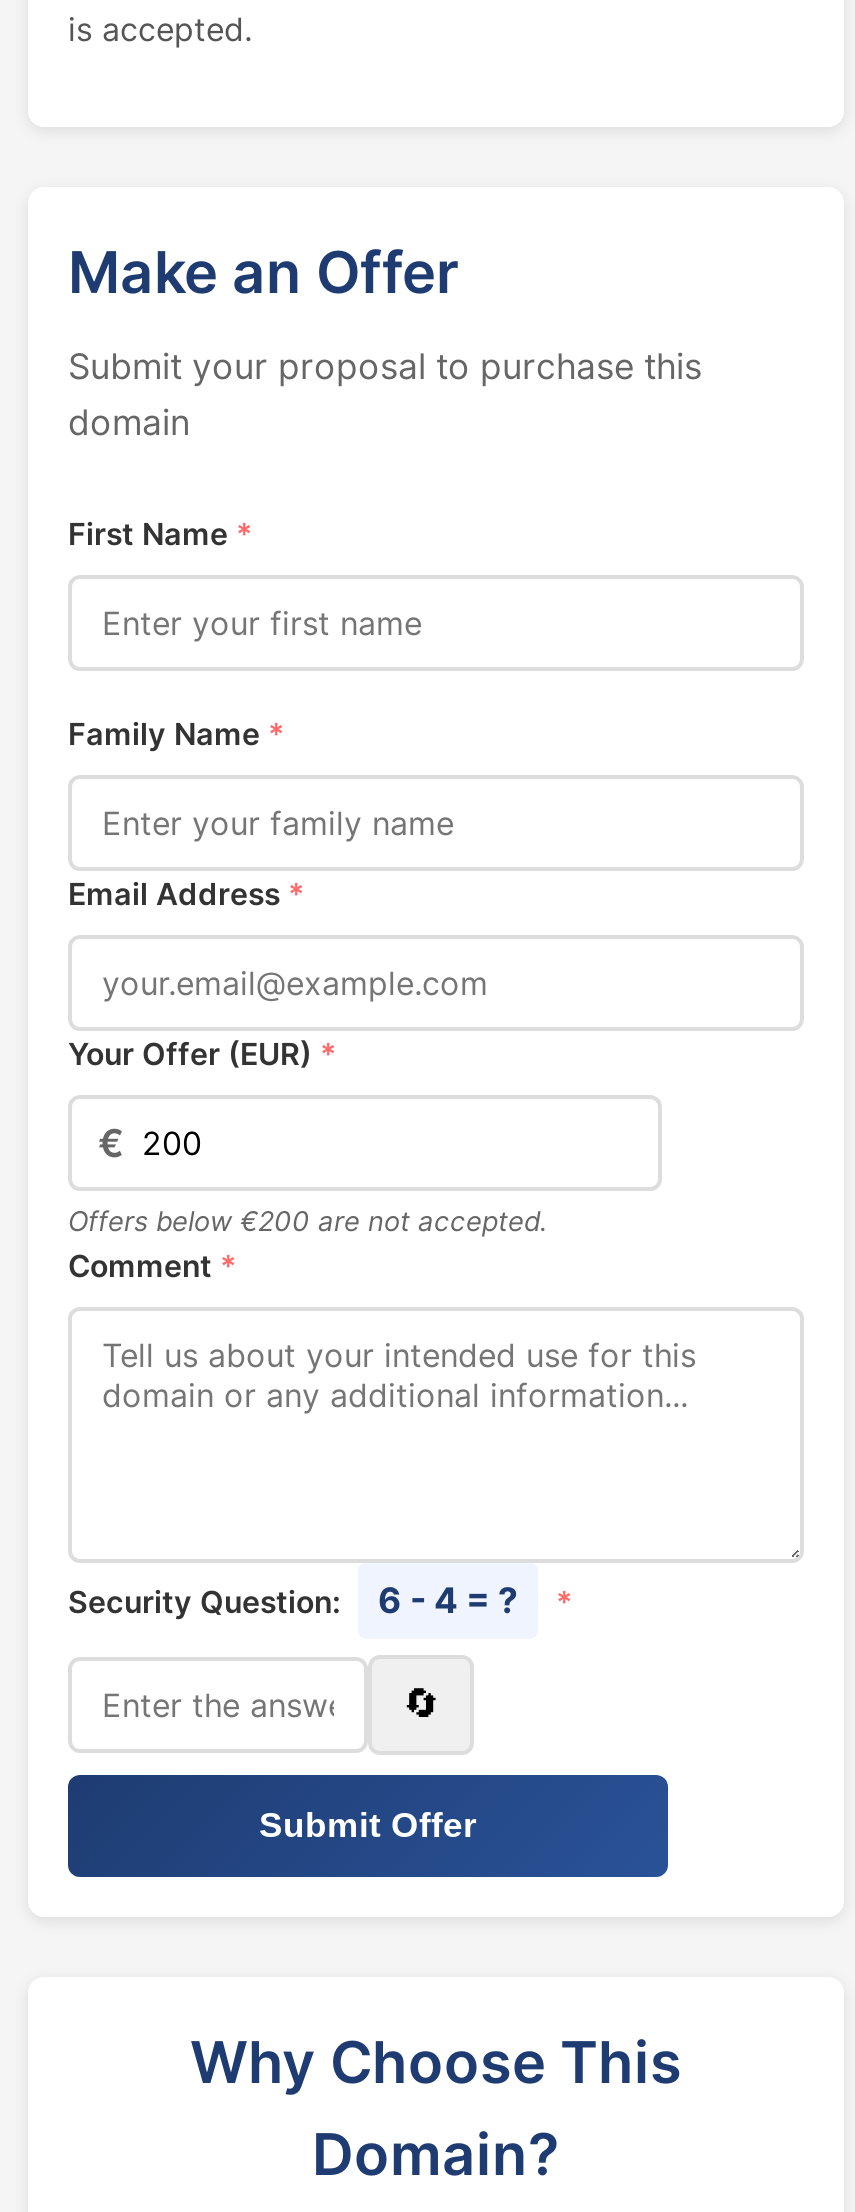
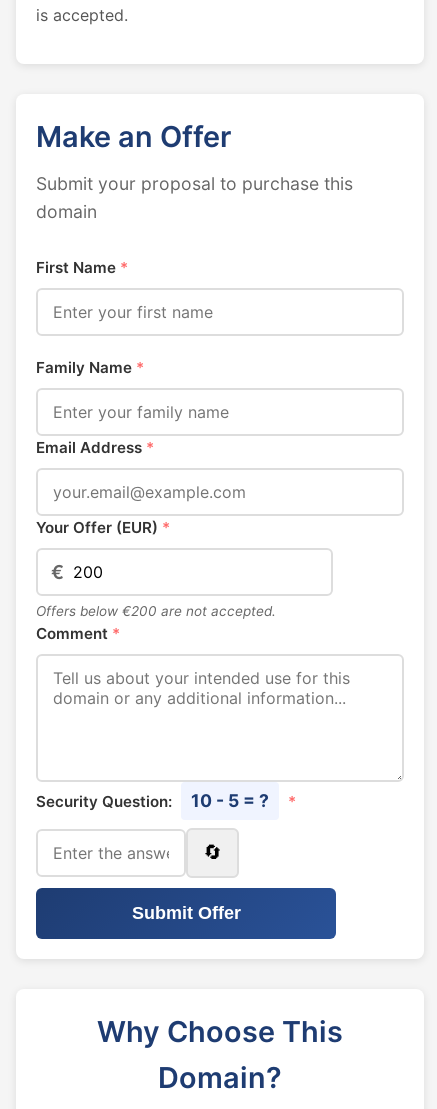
[378,1579,518,1621] 6 - 4 = ? -> [191,790,269,811] 10 - 5 = ?

